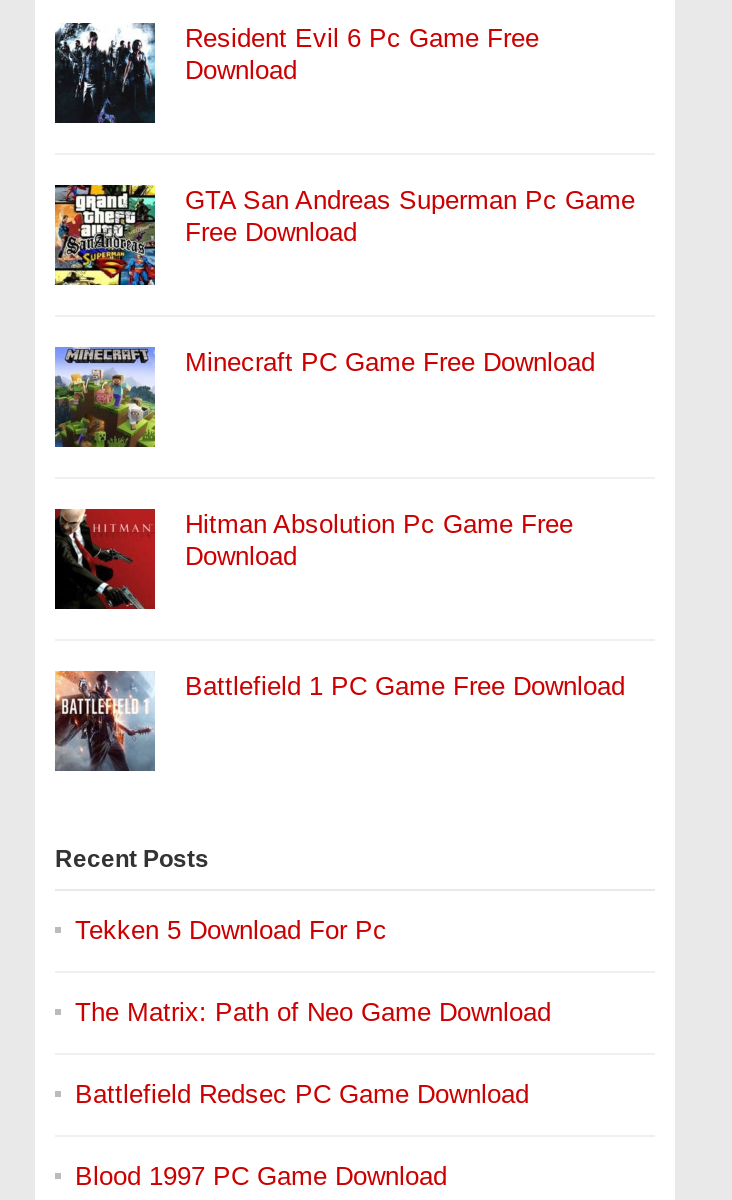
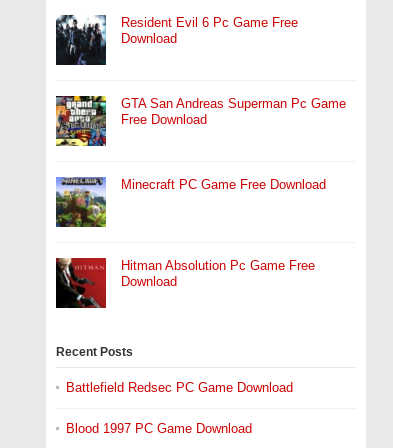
[53,669,625,773] [image] | Battlefield 1 PC Game Free Download -> none
[75,915,551,1027] Tekken 5 Download For Pc | The Matrix: Path of Neo Game Download -> none

